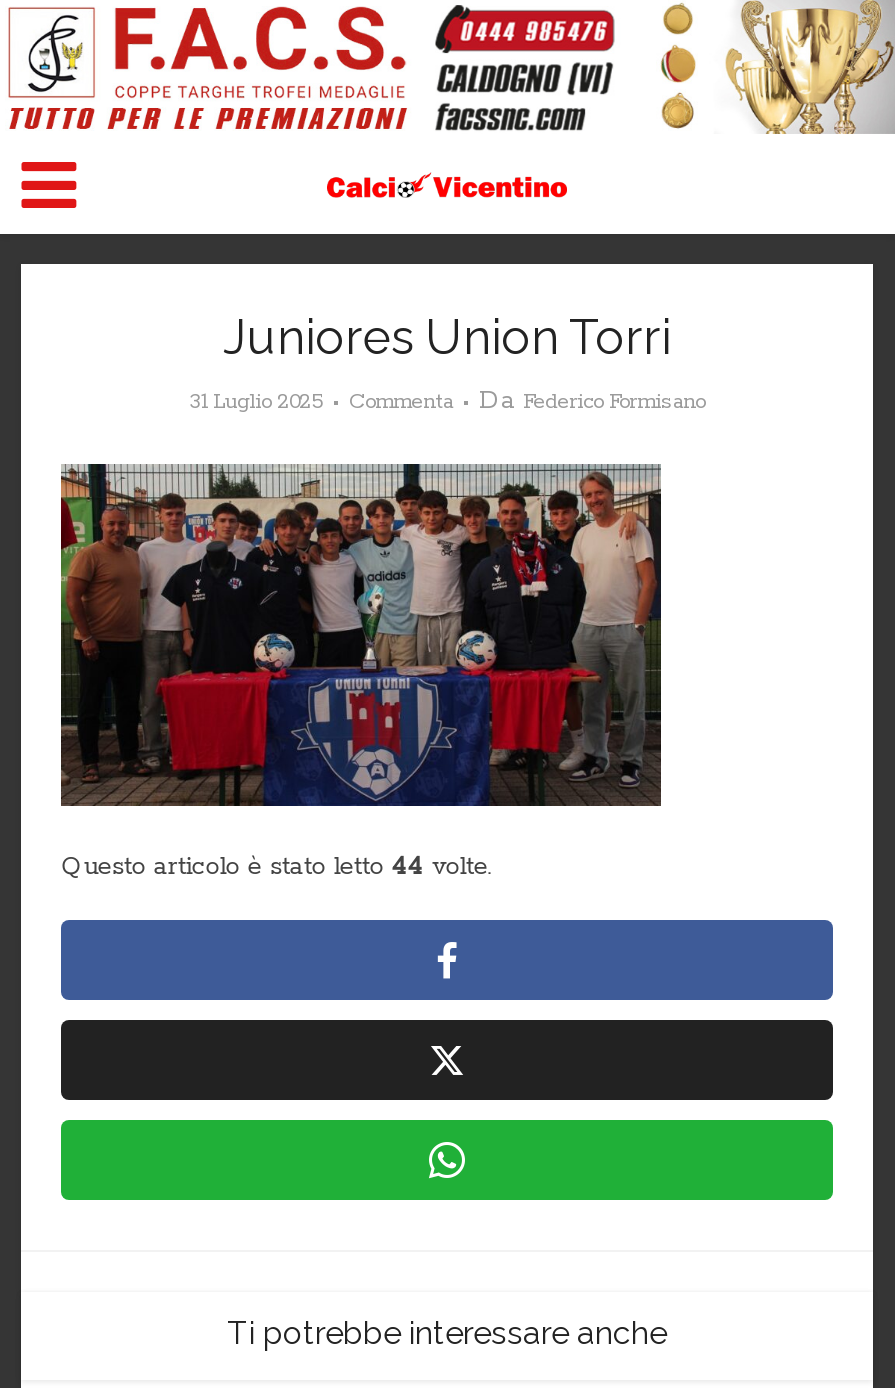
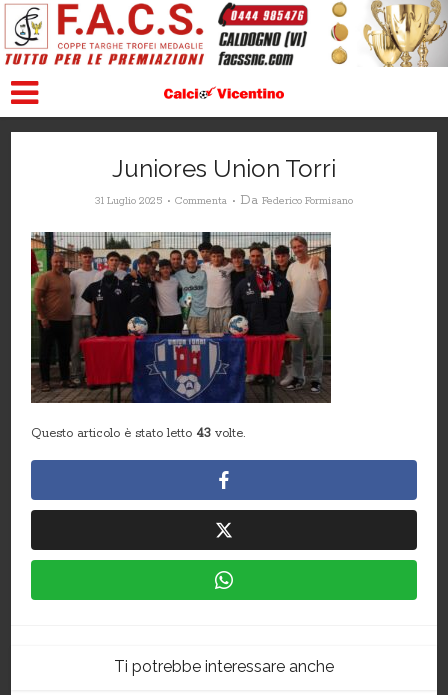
[61,852,491,882] Questo articolo è stato letto 44 volte. -> [31,426,245,441] Questo articolo è stato letto 43 volte.

